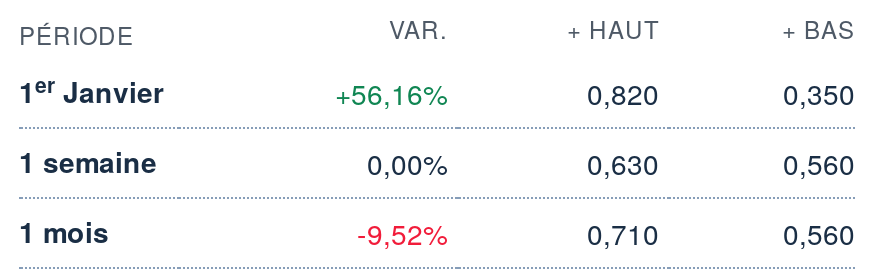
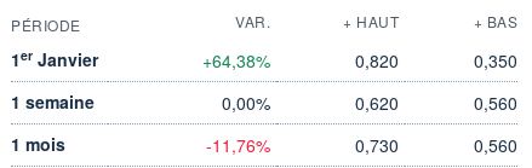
[335,73,447,113] +56,16% -> [202,48,270,73] +64,38%
[587,143,659,183] 0,630 -> [355,91,399,115] 0,620
[357,213,447,253] -9,52% -> [206,133,270,157] -11,76%
[587,213,659,253] 0,710 -> [355,133,399,157] 0,730

